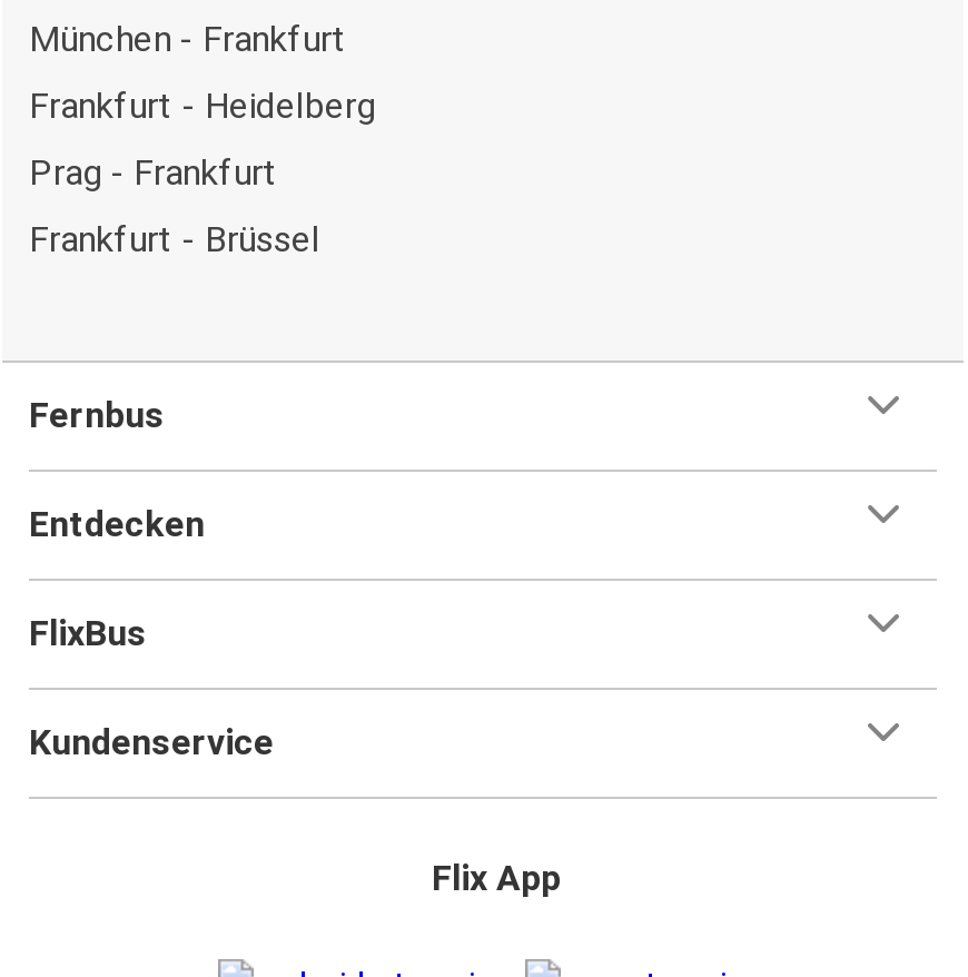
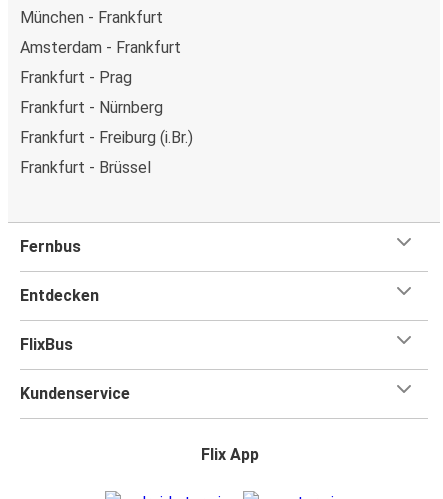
[29,83,376,193] Frankfurt - Heidelberg | Prag - Frankfurt -> [20,37,193,146] Amsterdam - Frankfurt | Frankfurt - Prag | Frankfurt - Nürnberg | Frankfurt - Freiburg (i.Br.)

